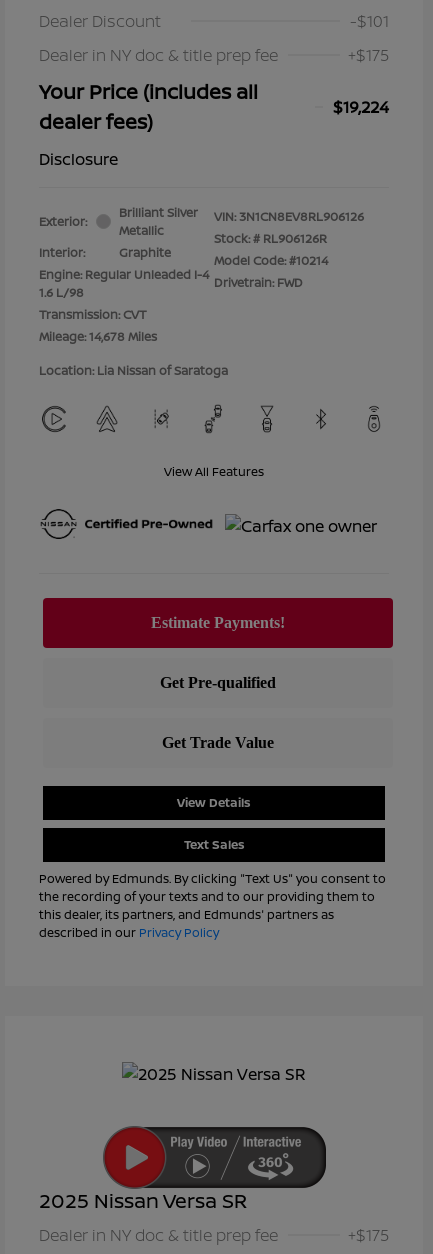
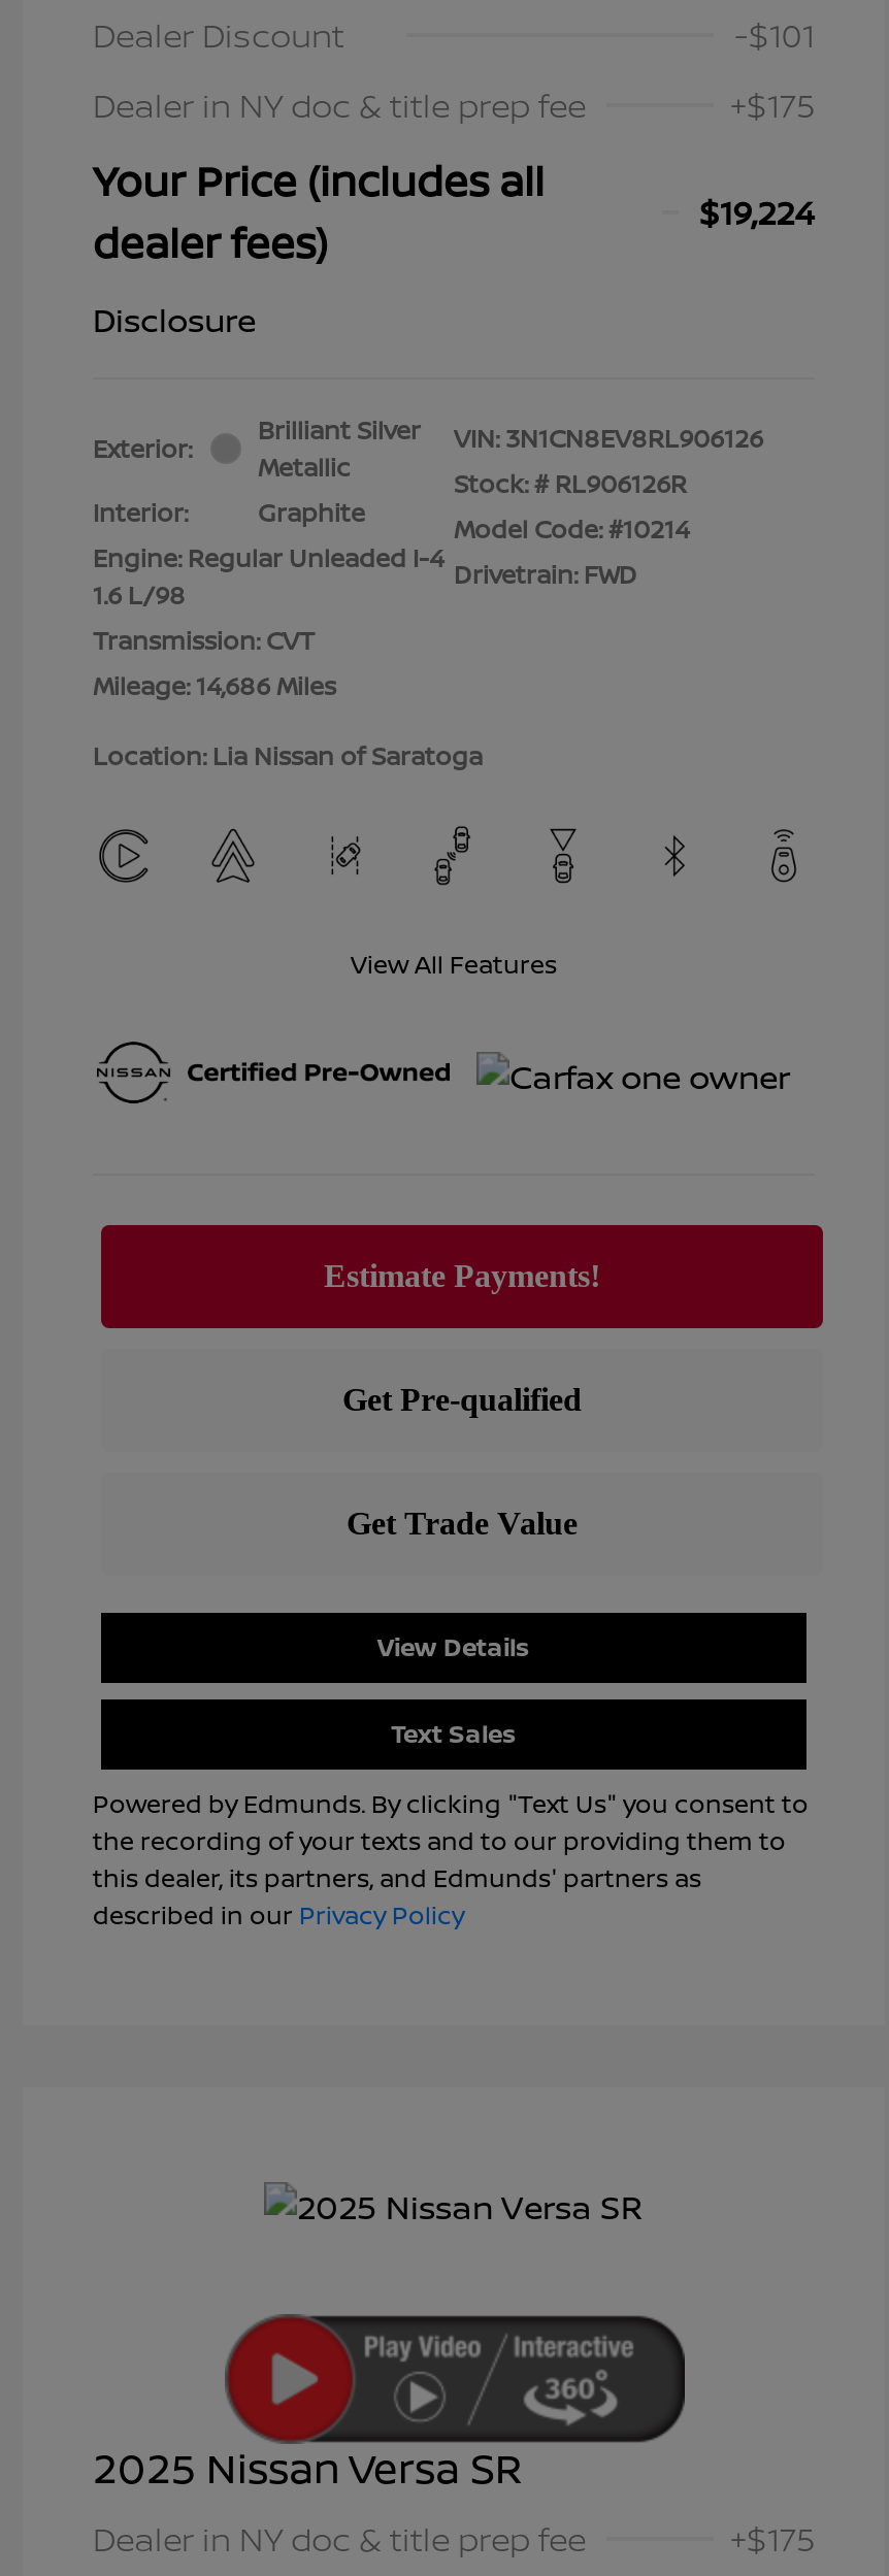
[39,328,157,345] Mileage: 14,678 Miles -> [93,668,336,703] Mileage: 14,686 Miles

